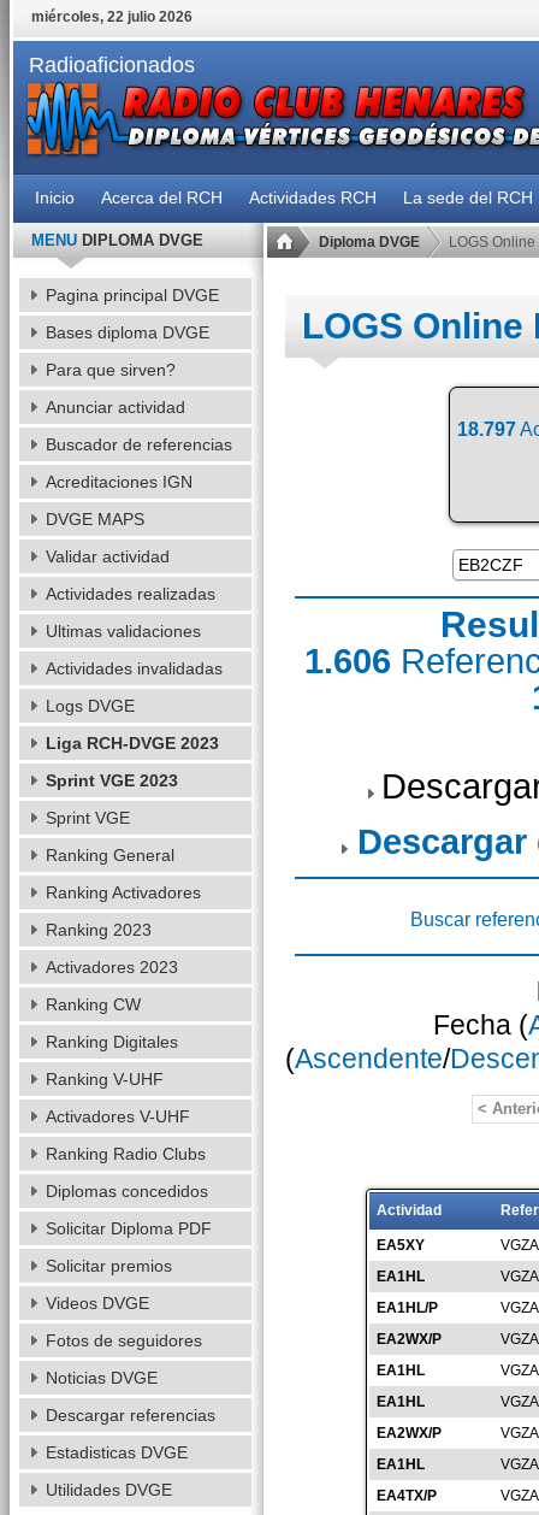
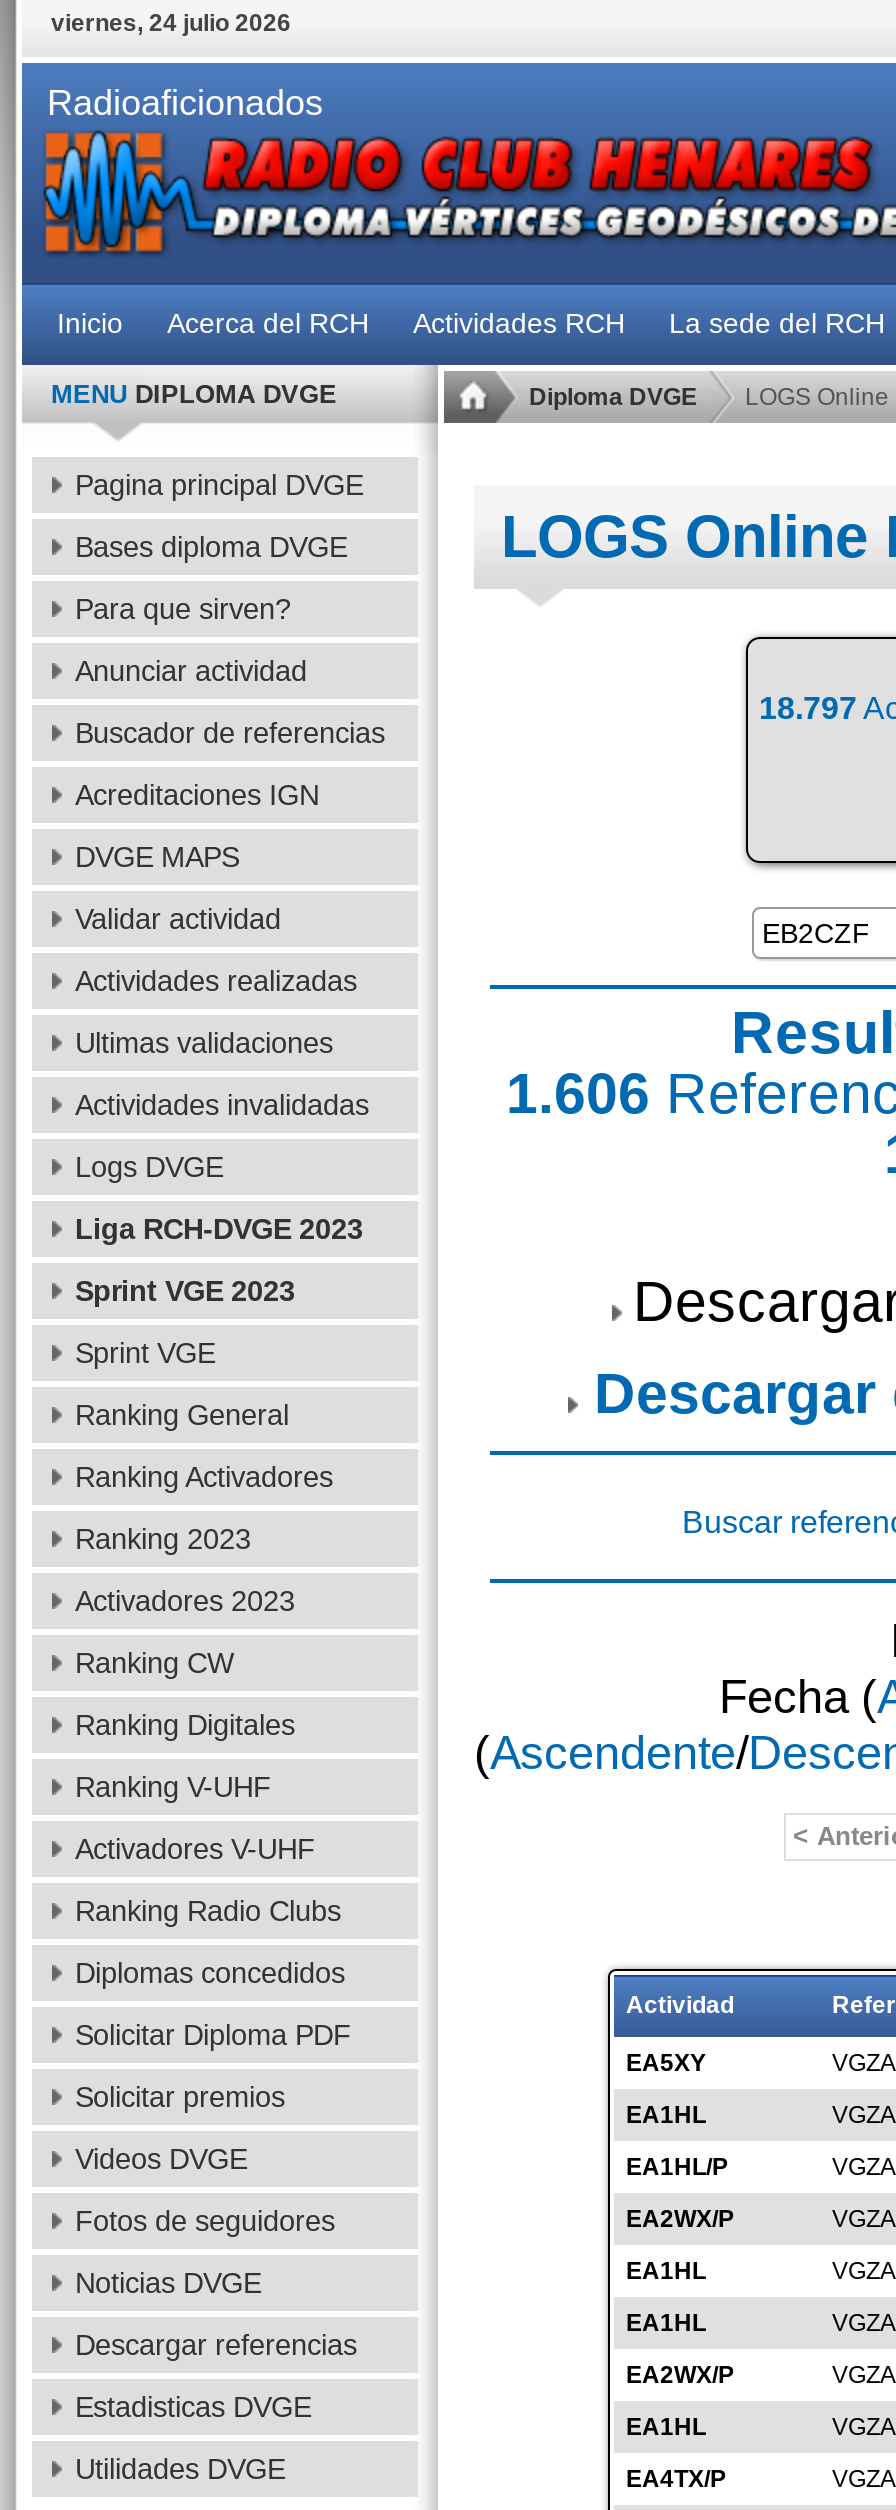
[31,8,192,25] miércoles, 22 julio 2026 -> [51,9,291,37] viernes, 24 julio 2026

